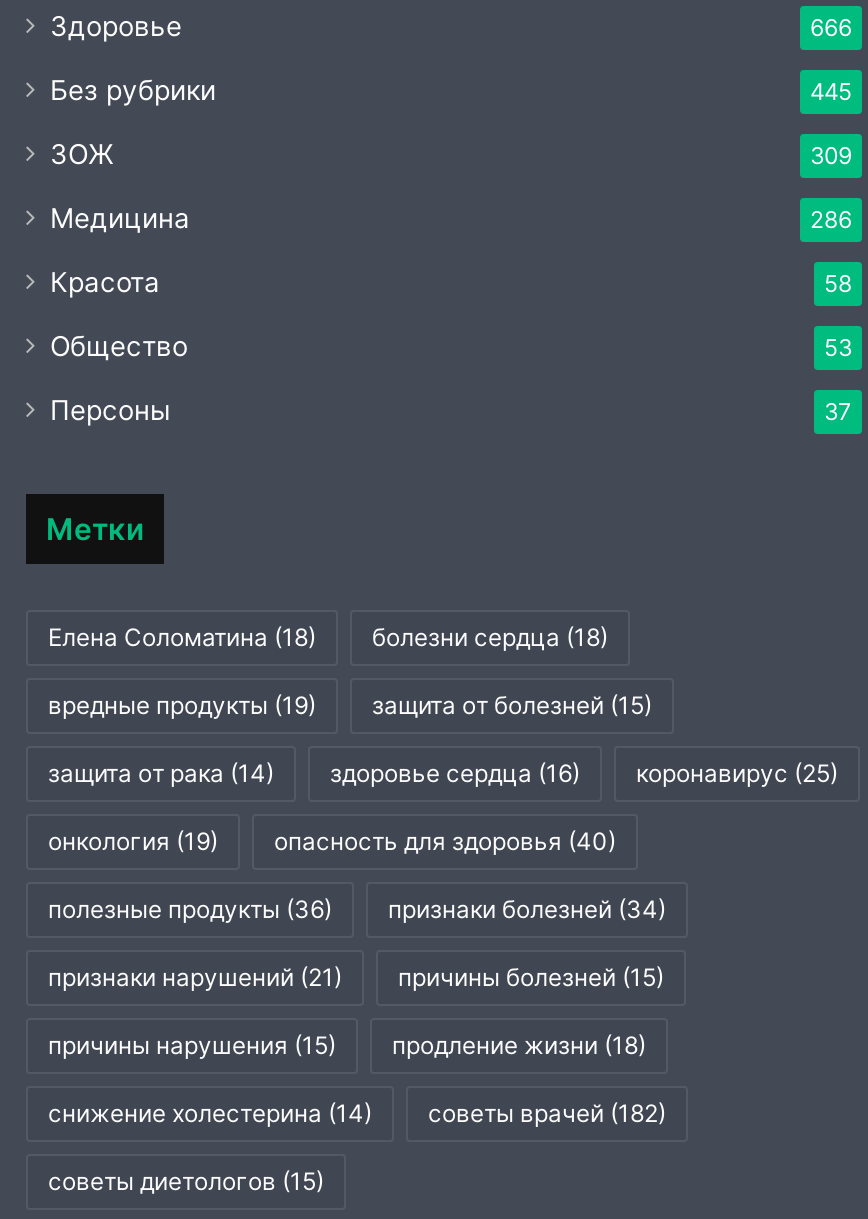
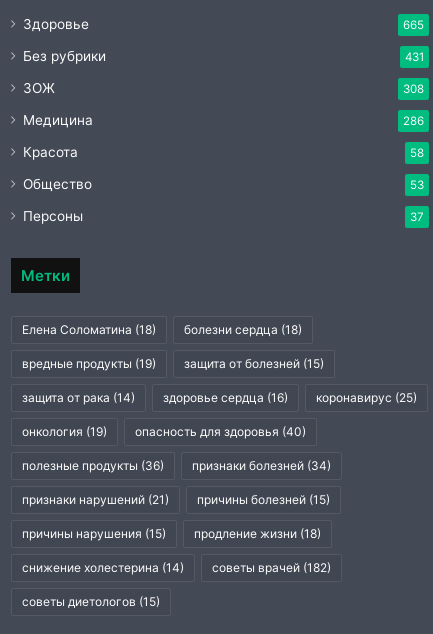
[810,13,852,41] 666 -> [403,18,424,32] 665
[810,77,852,105] 445 -> [405,50,424,64] 431
[810,141,852,169] 309 -> [403,82,424,96] 308

